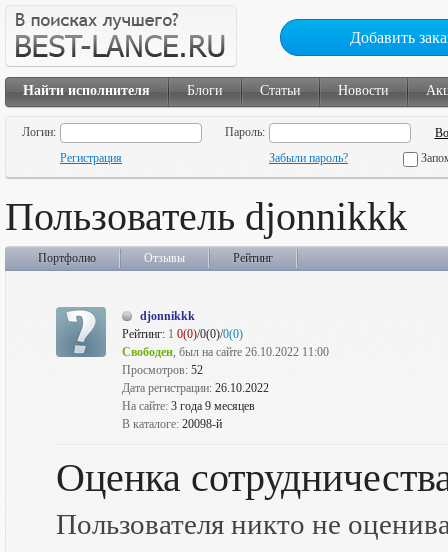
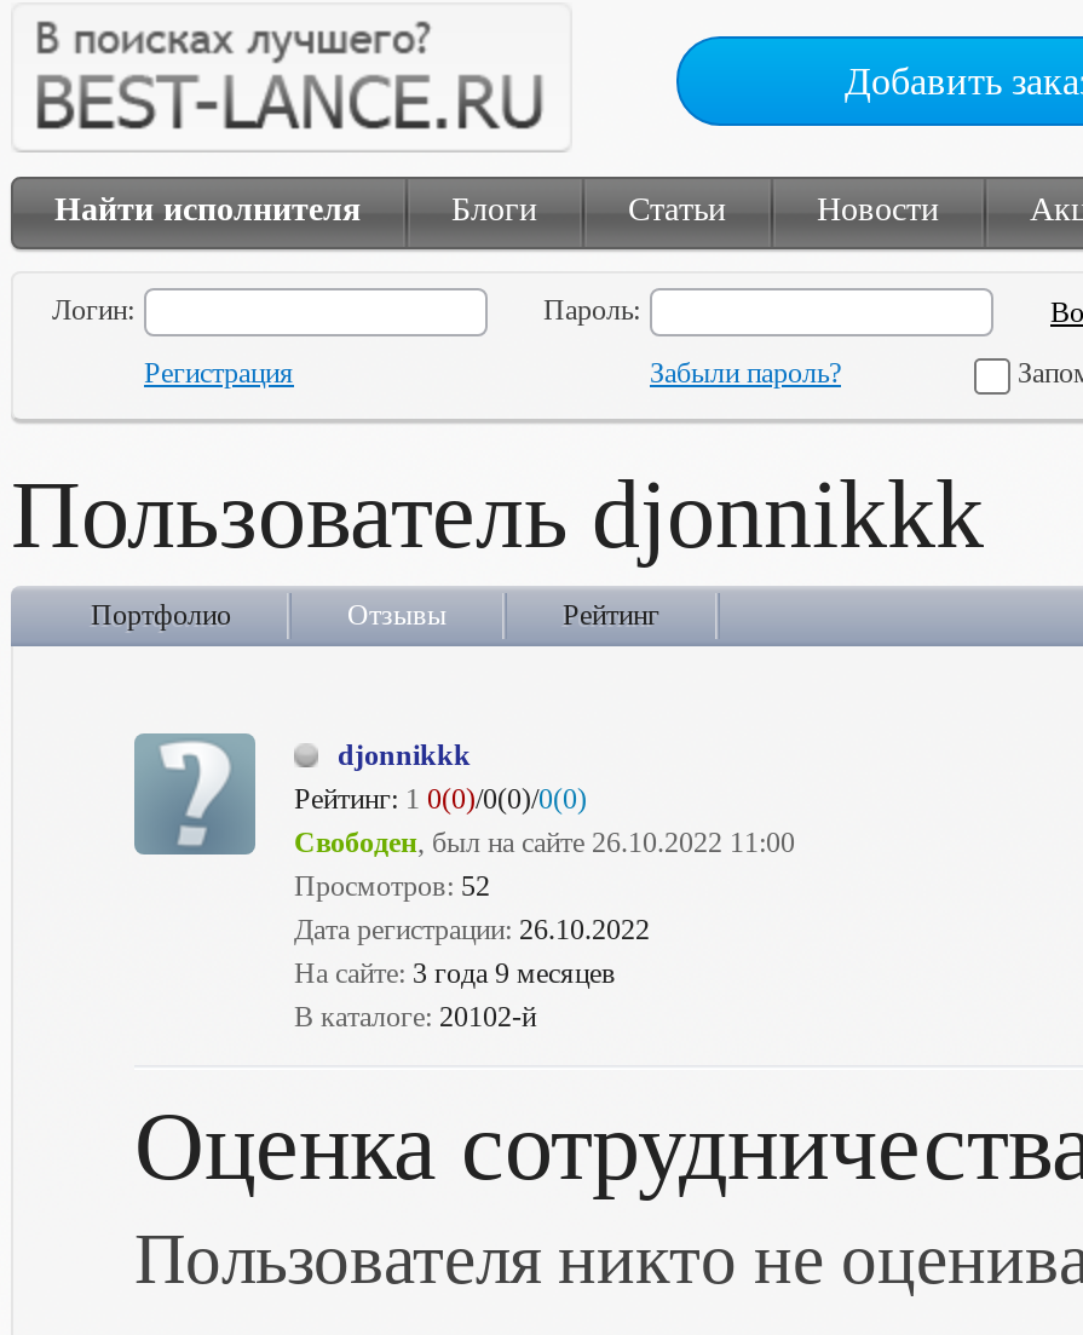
[122,417,222,431] В каталоге: 20098-й -> [294,1000,536,1034] В каталоге: 20102-й

